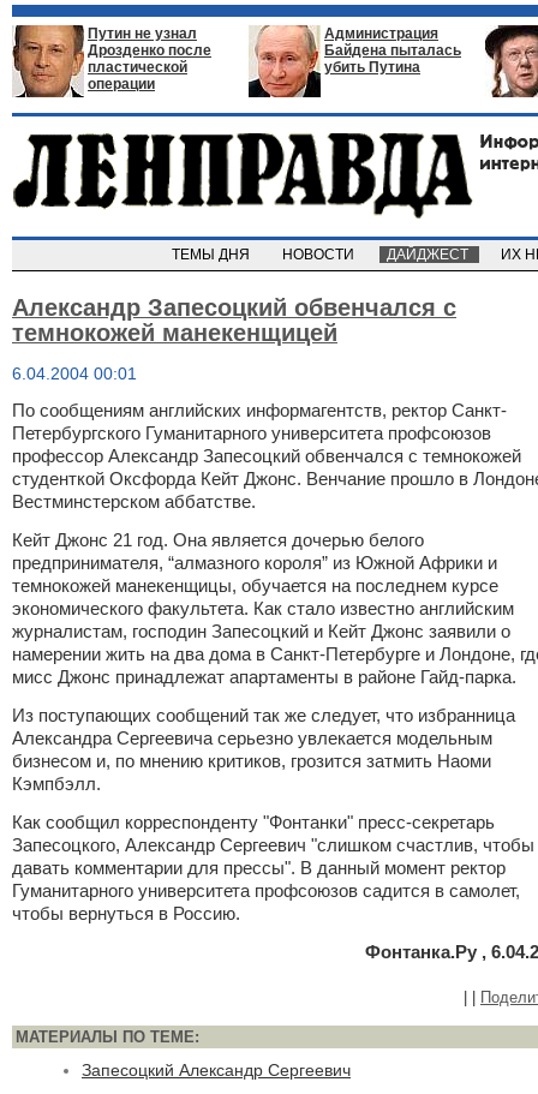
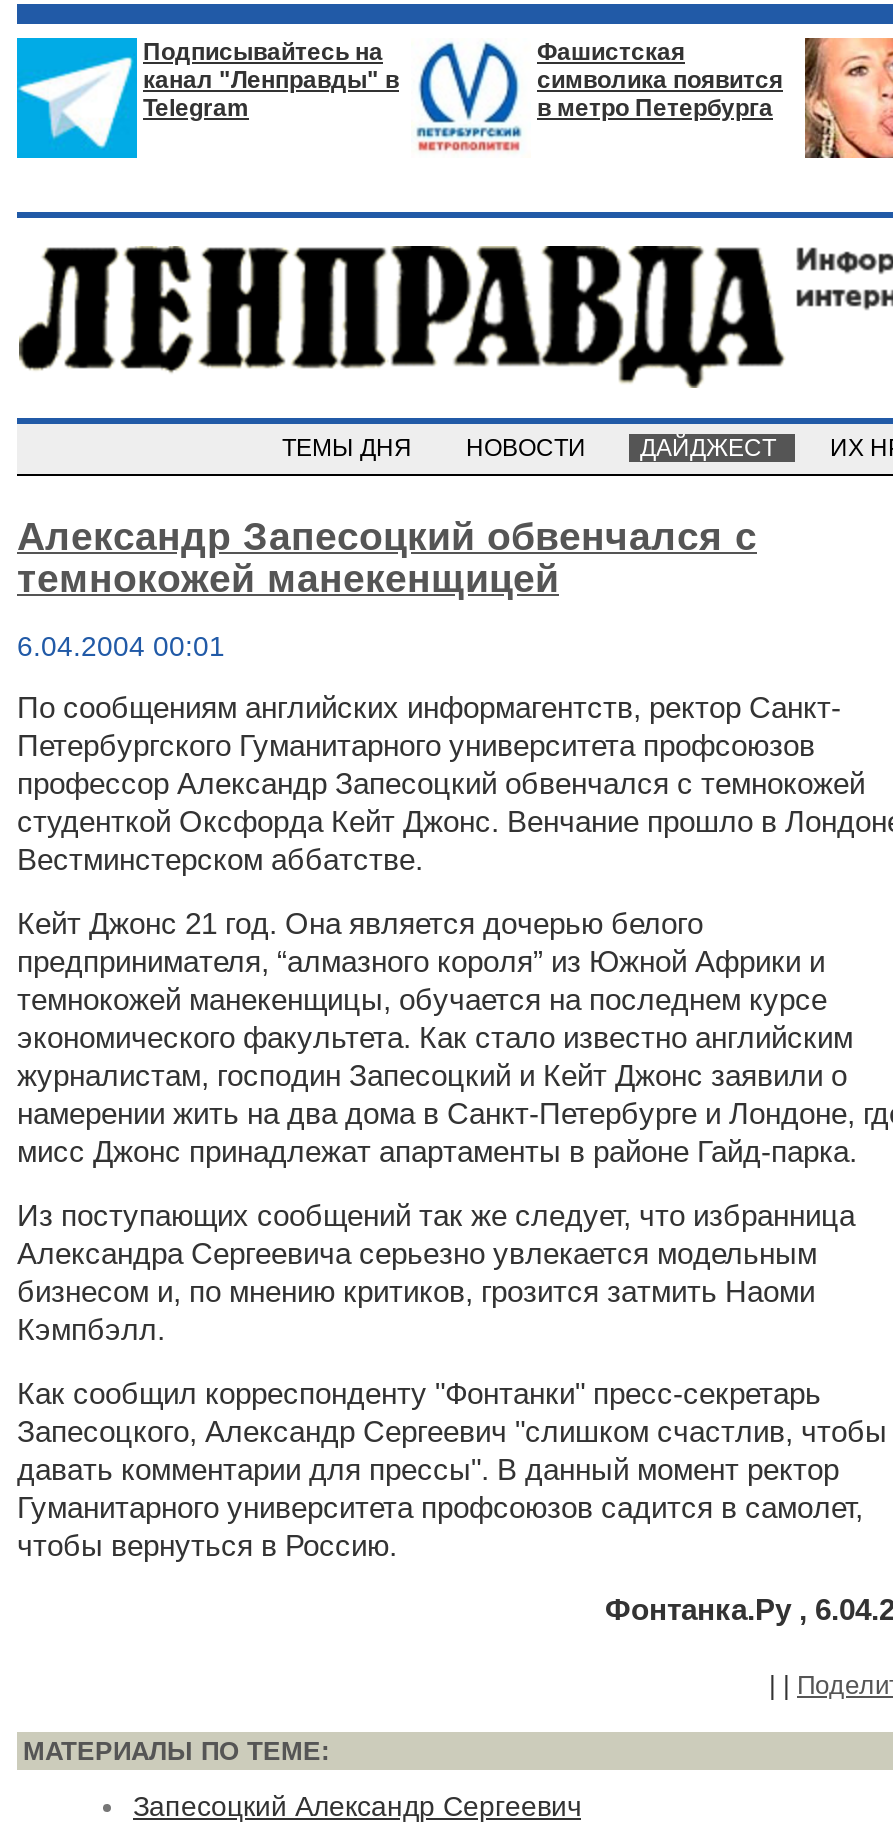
[11,24,211,98] [image] | Путин не узнал | Дрозденко после | пластической | операции -> [15,36,399,160] [image] | Подписывайтесь на | канал "Ленправды" в | Telegram
[247,24,461,98] [image] | Администрация | Байдена пыталась | убить Путина -> [415,38,783,158] [image] | Фашистская | символика появится | в метро Петербурга
[485,24,534,98] [image] -> [803,36,887,160] [image]

